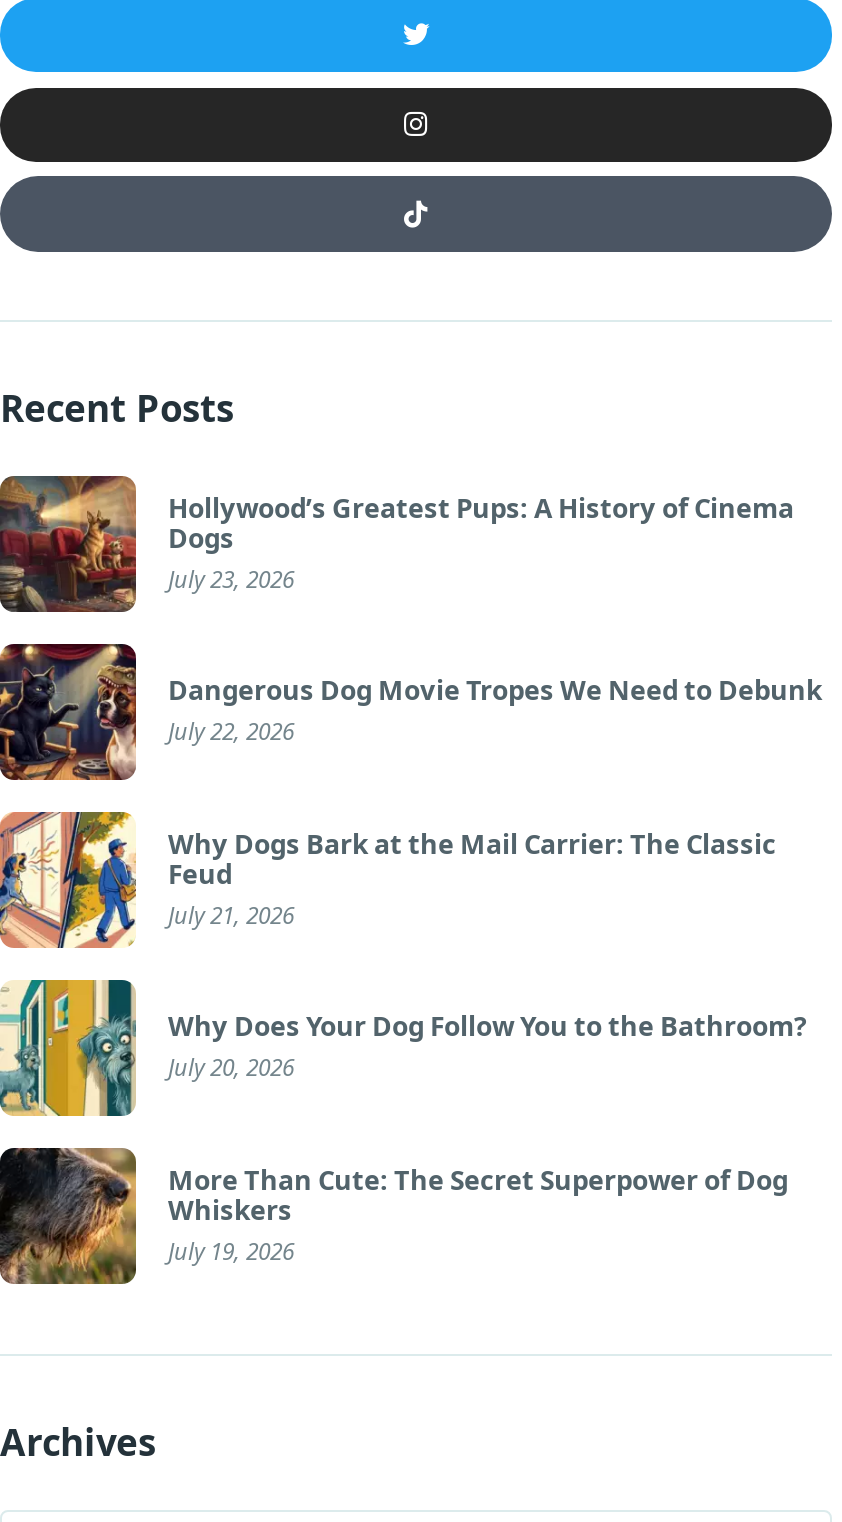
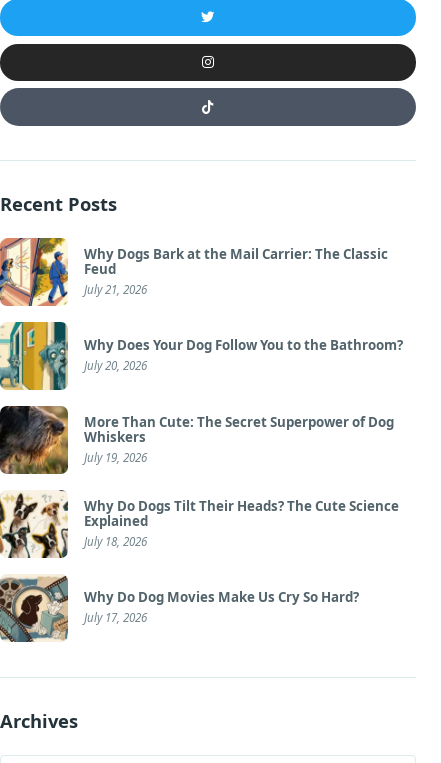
[6,474,822,747] [image] | Hollywood’s Greatest Pups: A History of Cinema | Dogs | July 23, 2026 | Dangerous Dog Movie Tropes We Need to Debunk | July 22, 2026 -> none
[6,642,138,782] [image] -> none
moved [0,808,806,1266] -> [0,236,403,465]: [image] | Why Dogs Bark at the Mail Carrier: The Classic | Feud | ... | Whiskers | July 19, 2026
none -> [3,490,399,625] [image] | Why Do Dogs Tilt Their Heads? The Cute Science | Explained | July 18, 2026 | Why Do Dog Movies Make Us Cry So Hard? | July 17, 2026
none -> [3,575,69,642] [image]

